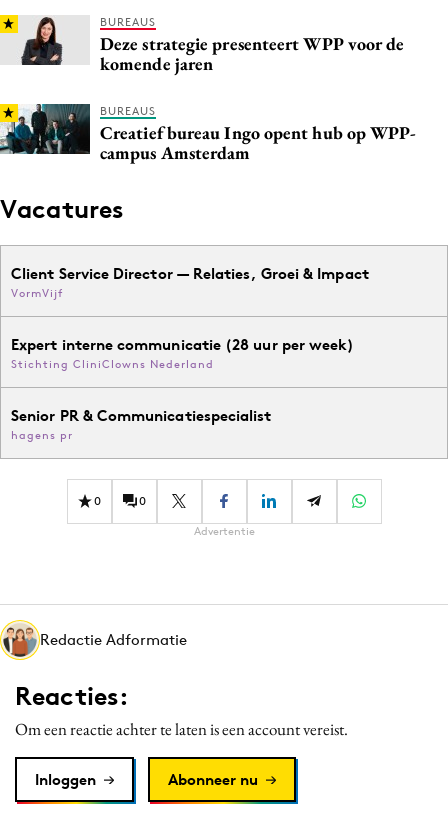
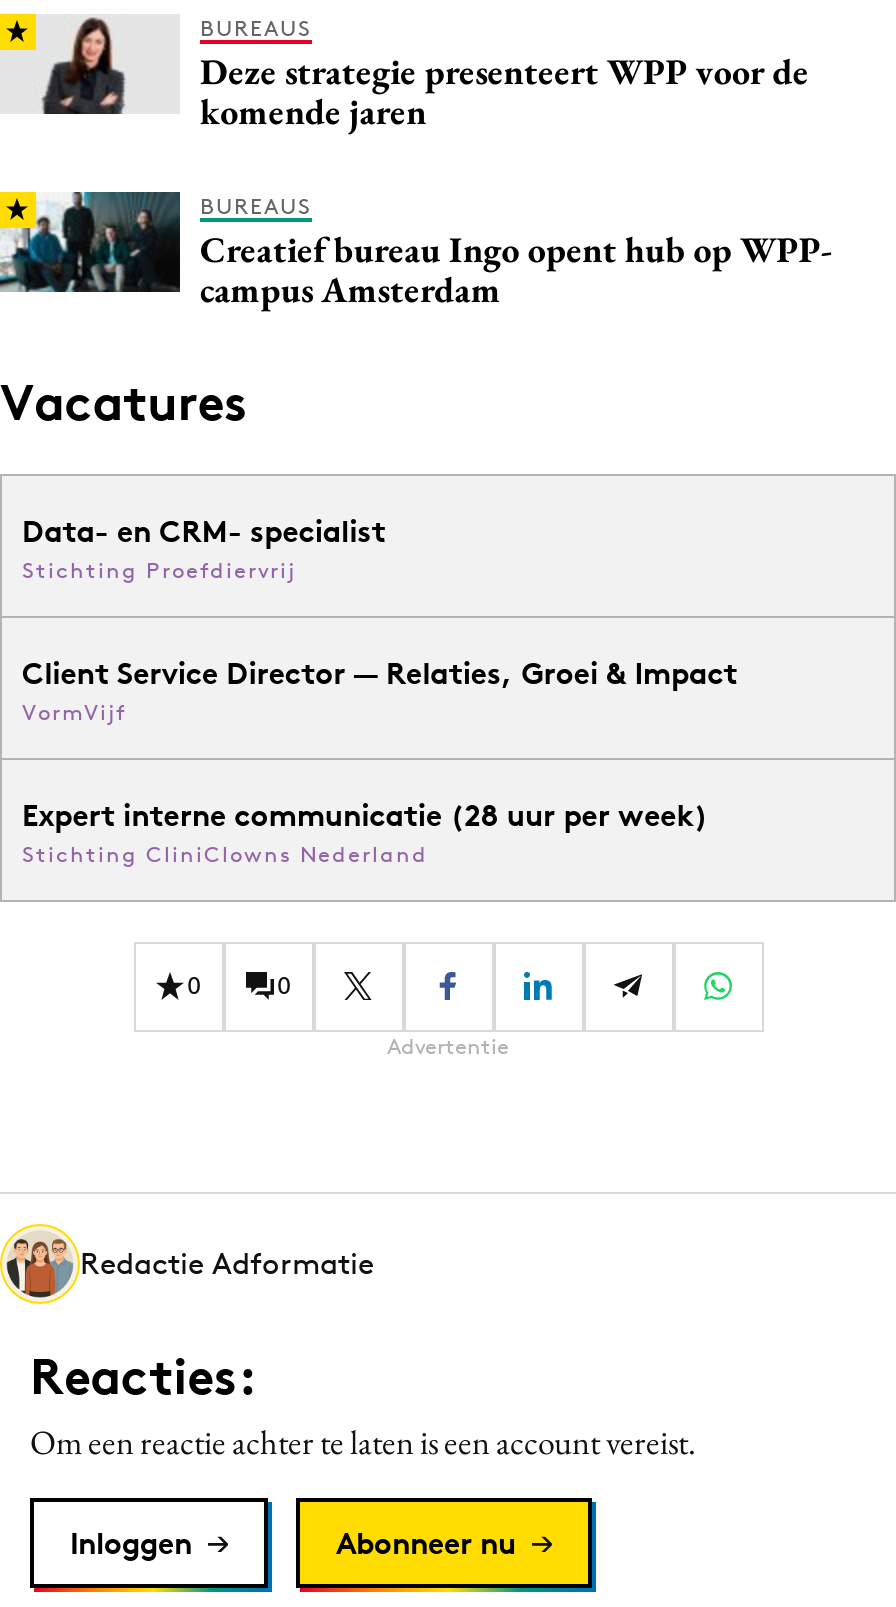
none -> [22,512,386,584] Data- en CRM- specialist | Stichting Proefdiervrij
moved [11,264,369,371] -> [22,654,738,868]: Client Service Director — Relaties, Groei & Impact | VormVijf | Expert interne communicatie (28 uur per week) | Stichting CliniClowns Nederland
[11,406,272,442] Senior PR & Communicatiespecialist | hagens pr -> none

